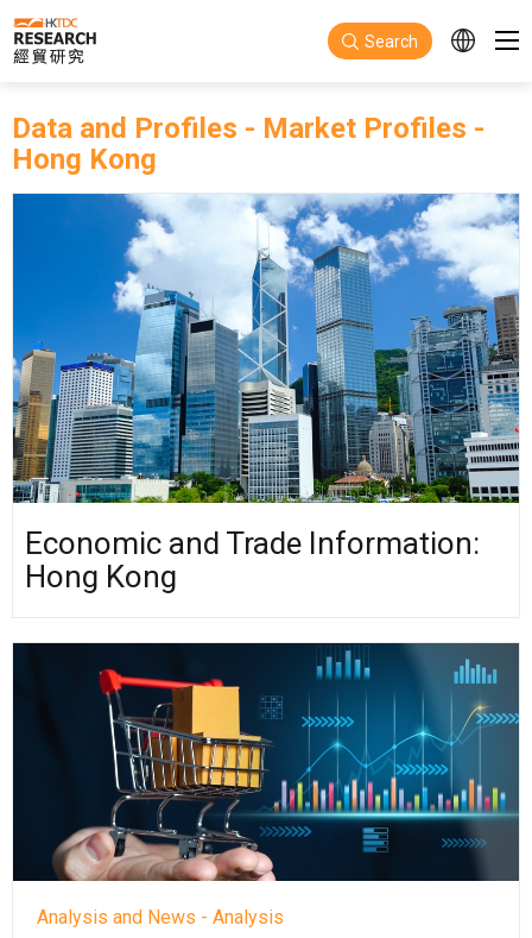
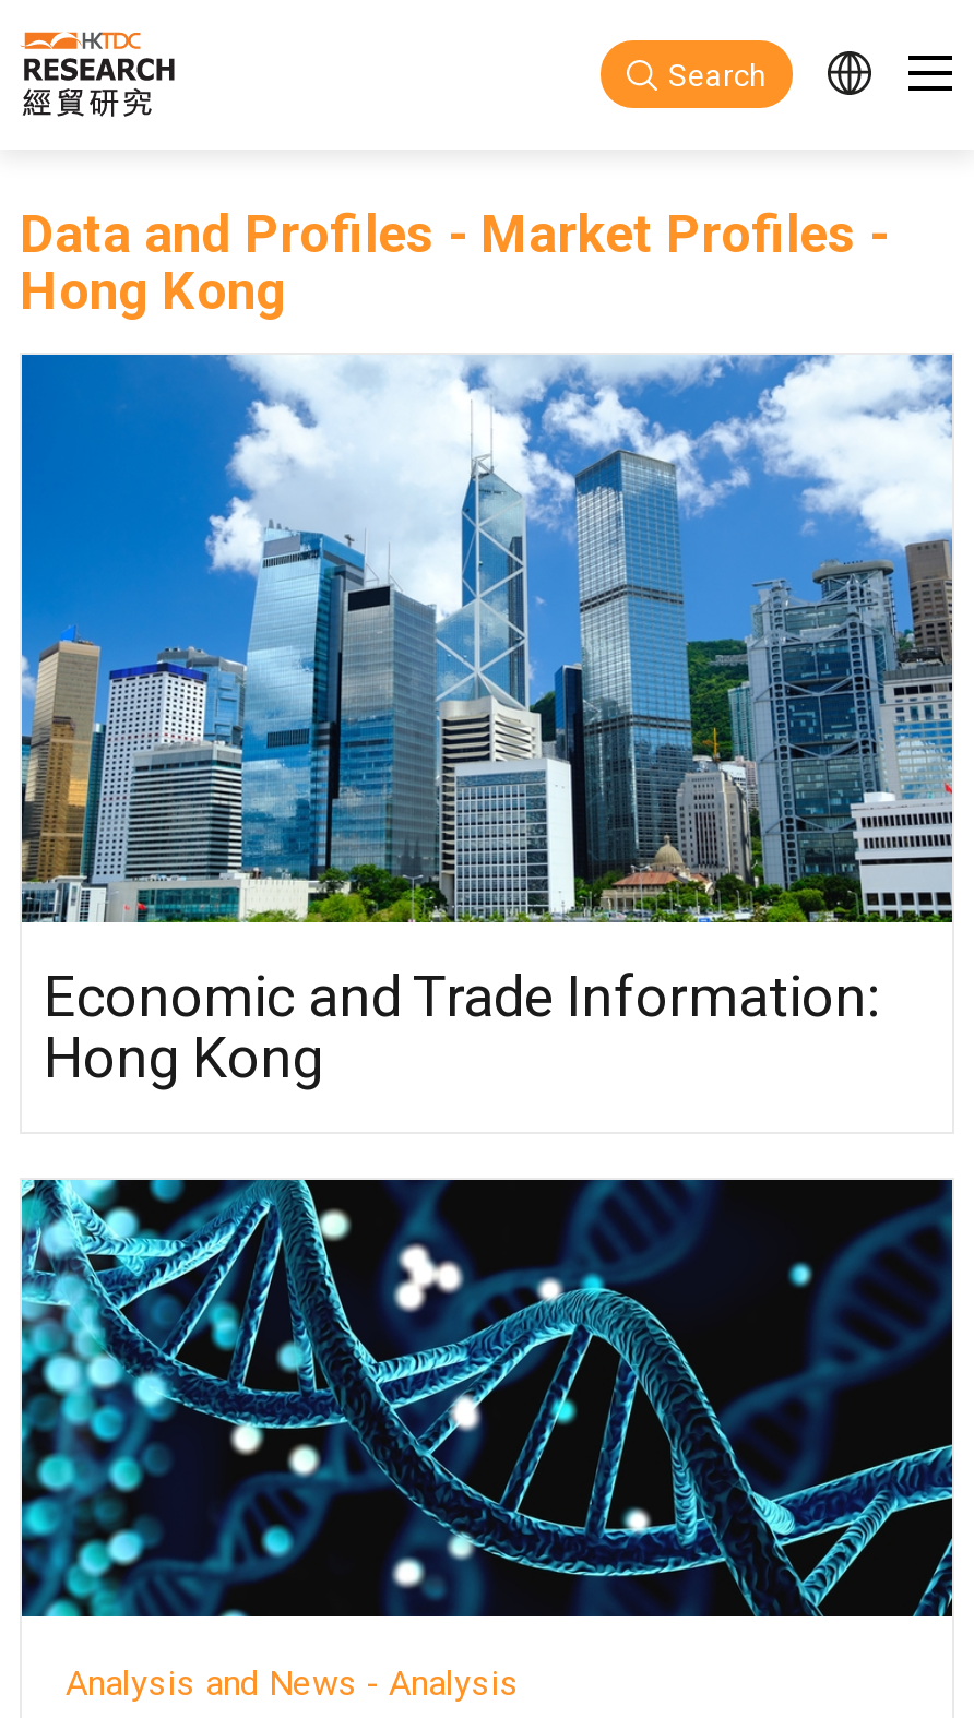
[12,642,520,882] [image] -> [20,1178,954,1619] [image]

